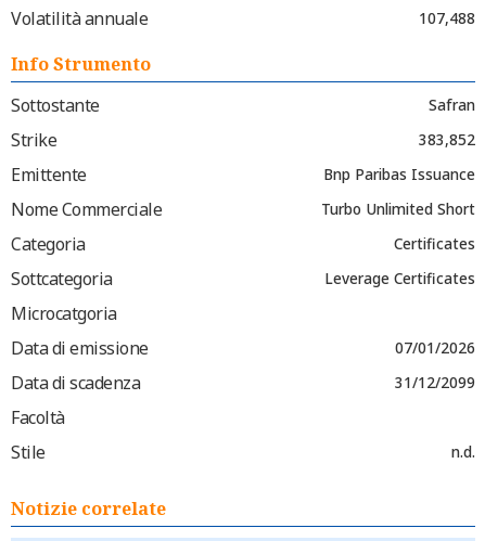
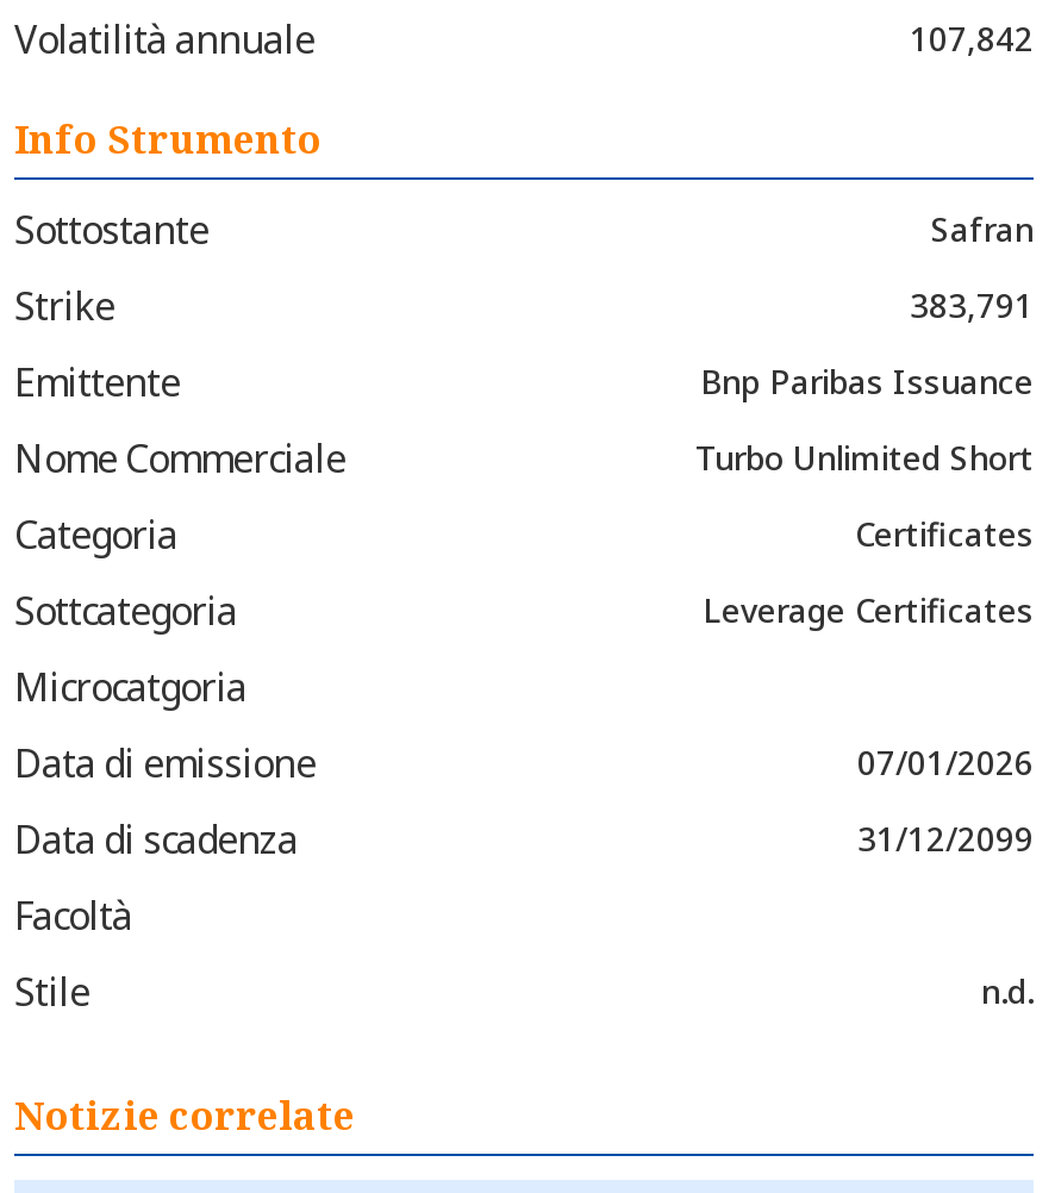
[419,8,475,28] 107,488 -> [910,15,1034,61] 107,842
[419,129,475,150] 383,852 -> [910,282,1034,327] 383,791

